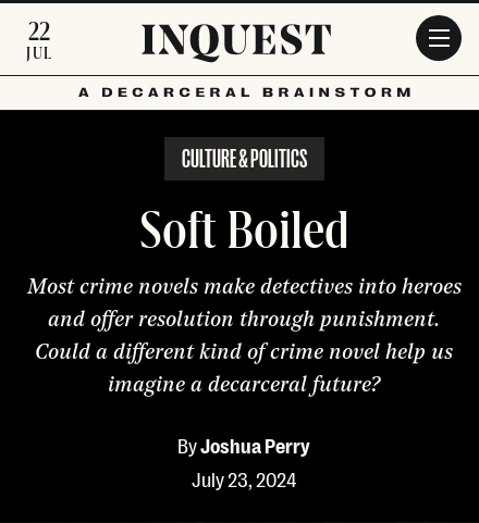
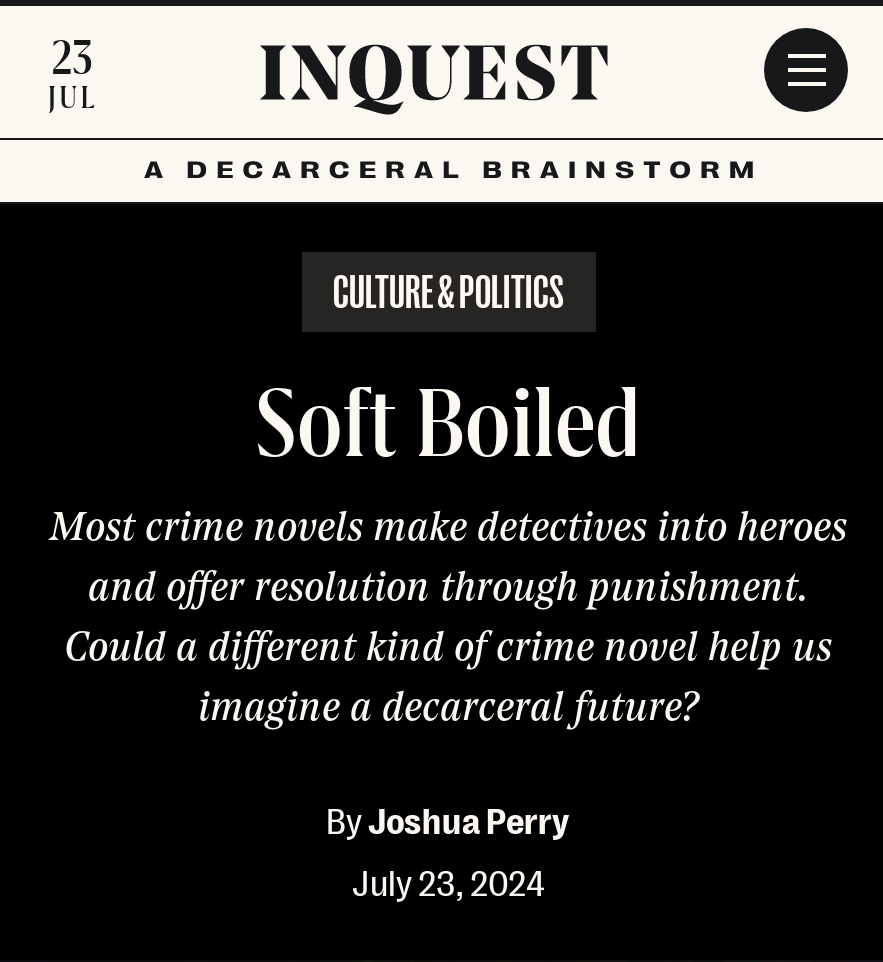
[29,14,51,47] 22 -> [52,25,94,87] 23

